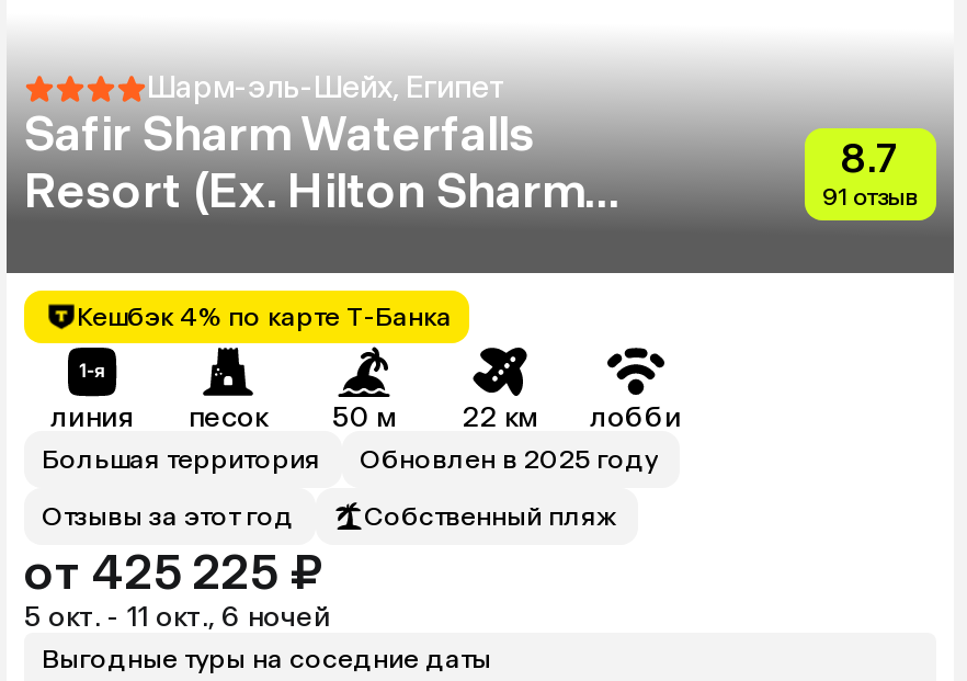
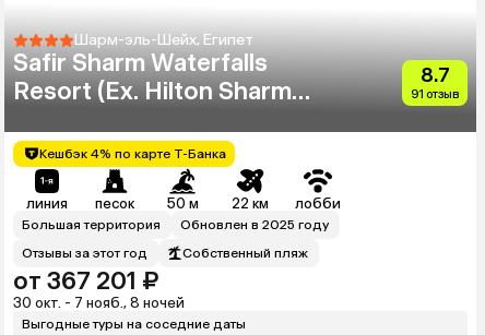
[24,543,322,602] от 425 225 ₽ -> [13,266,158,296] от 367 201 ₽
[24,600,331,633] 5 окт. - 11 окт., 6 ночей -> [13,295,185,311] 30 окт. - 7 нояб., 8 ночей

